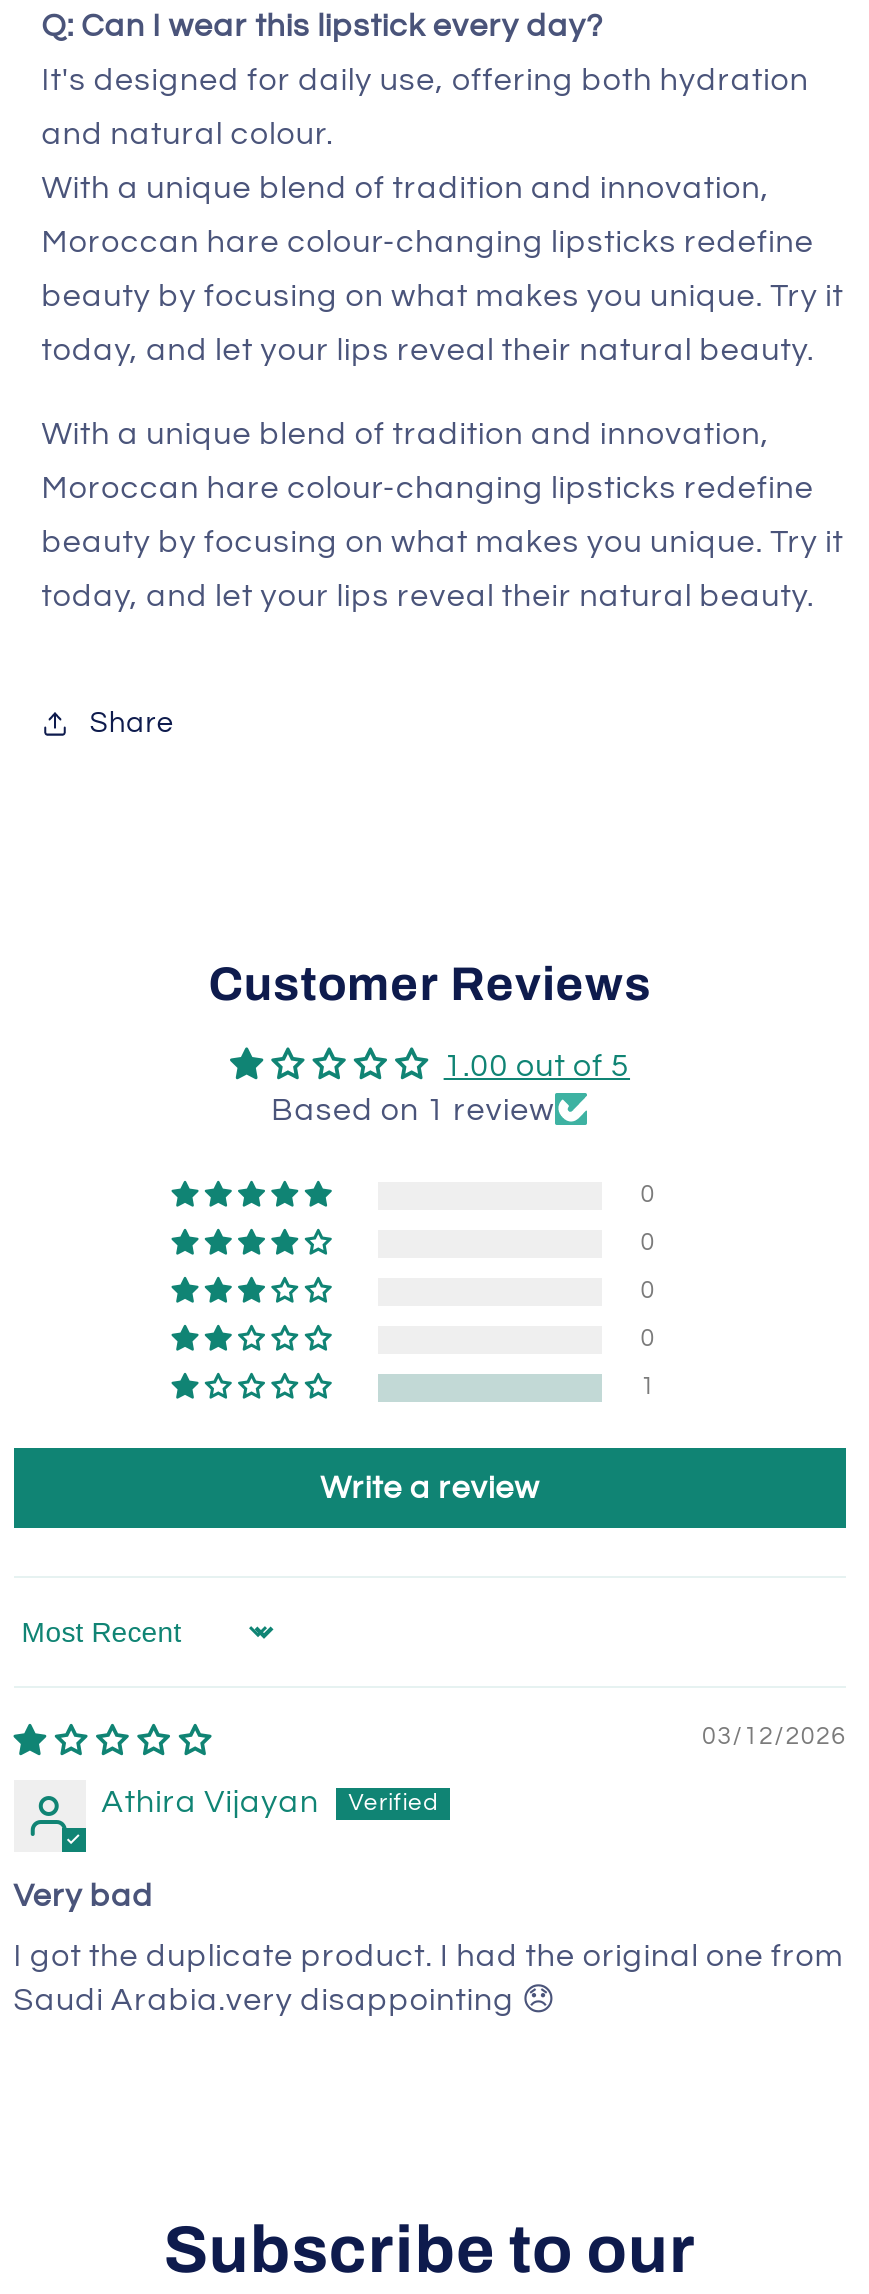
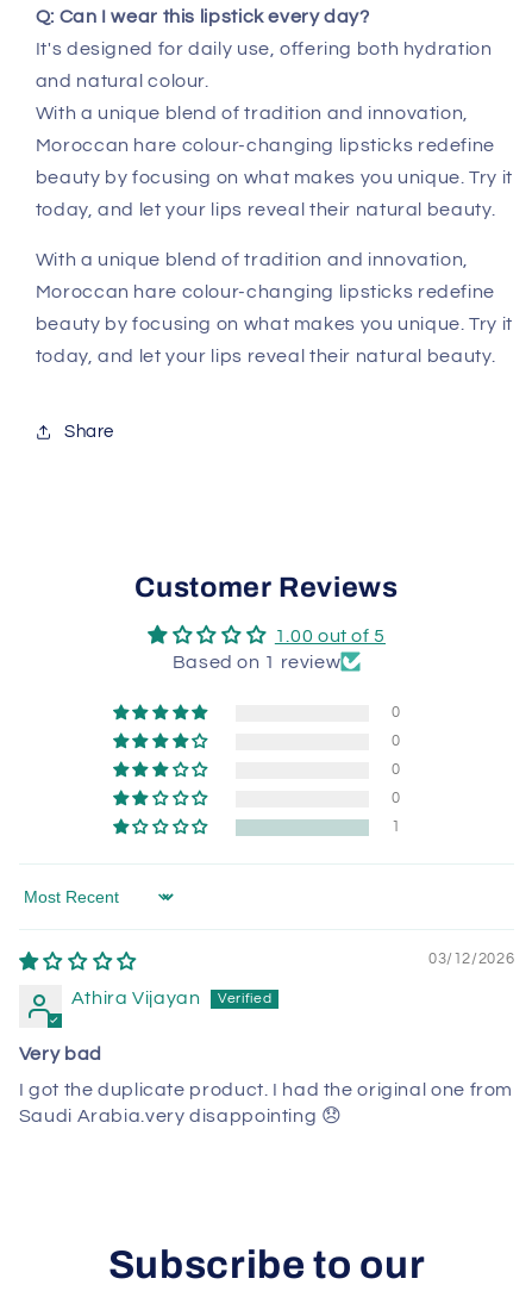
[320,1471,540,1503] Write a review -> none

